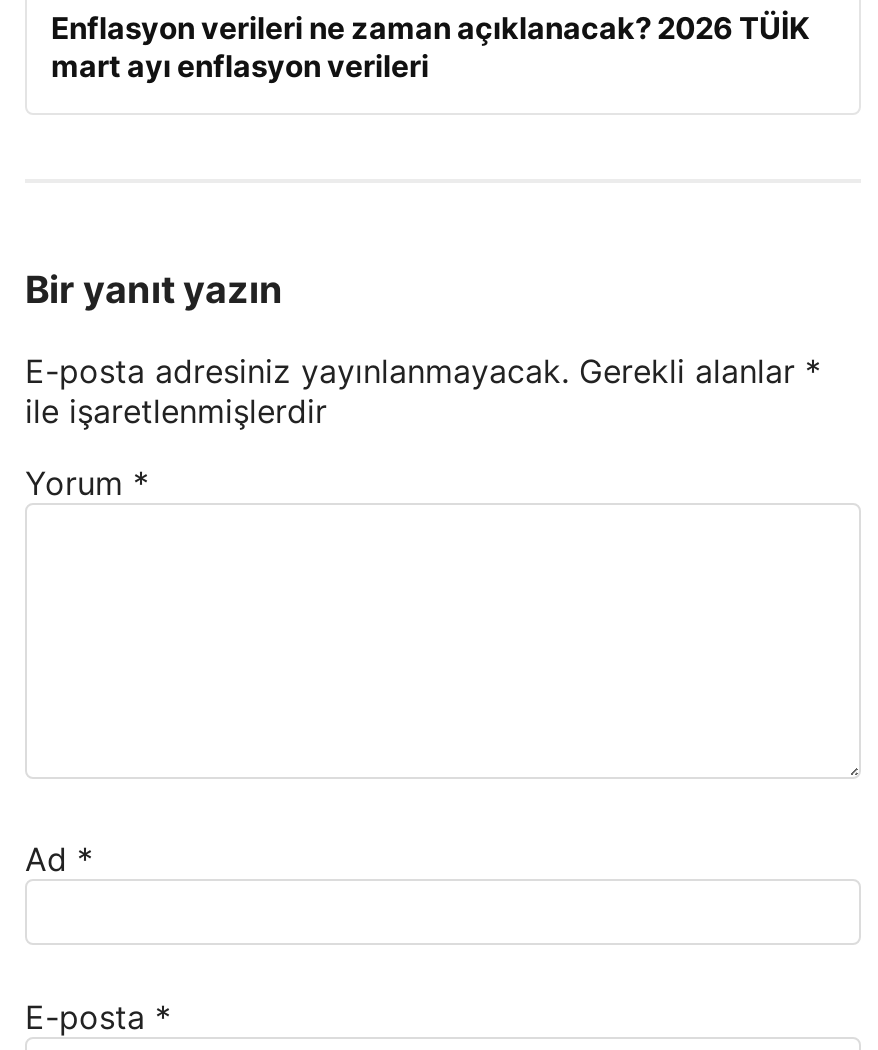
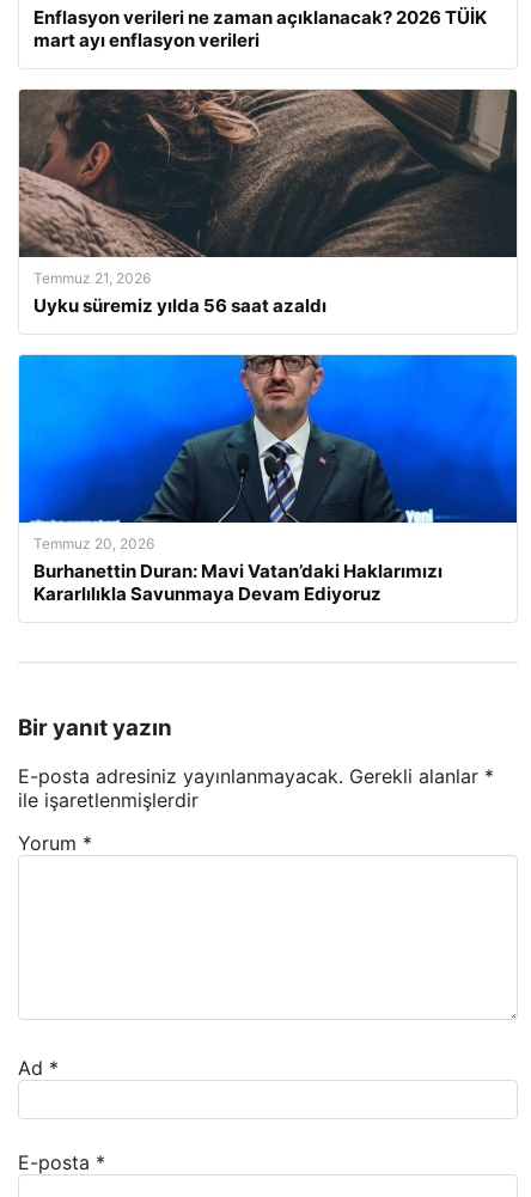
none -> [18,88,518,316] [image] | Temmuz 21, 2026 | Uyku süremiz yılda 56 saat azaldı
none -> [18,354,518,605] [image] | Temmuz 20, 2026 | Burhanettin Duran: Mavi Vatan’daki Haklarımızı | Kararlılıkla Savunmaya Devam Ediyoruz

